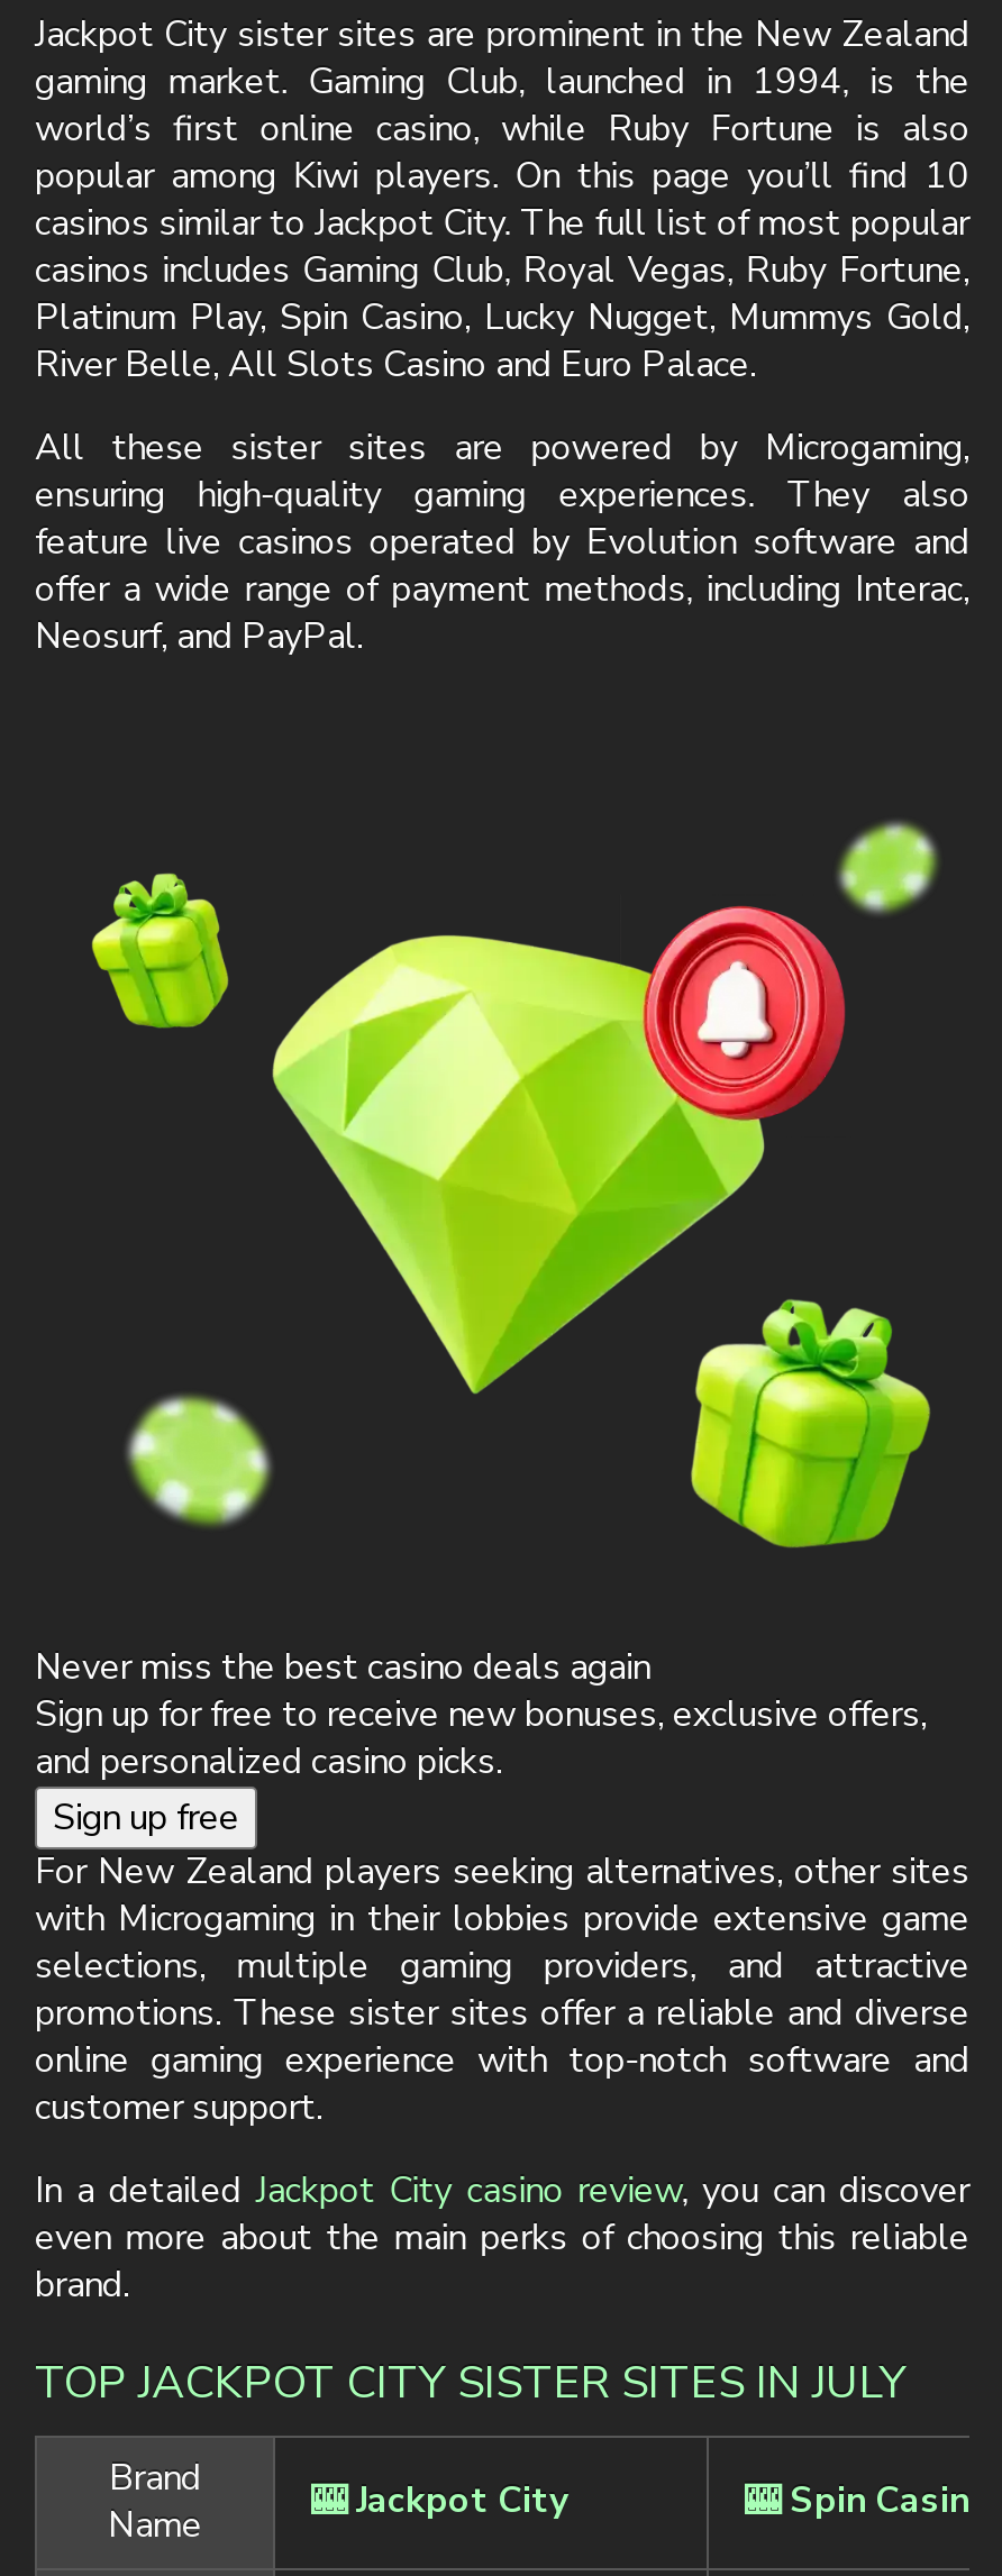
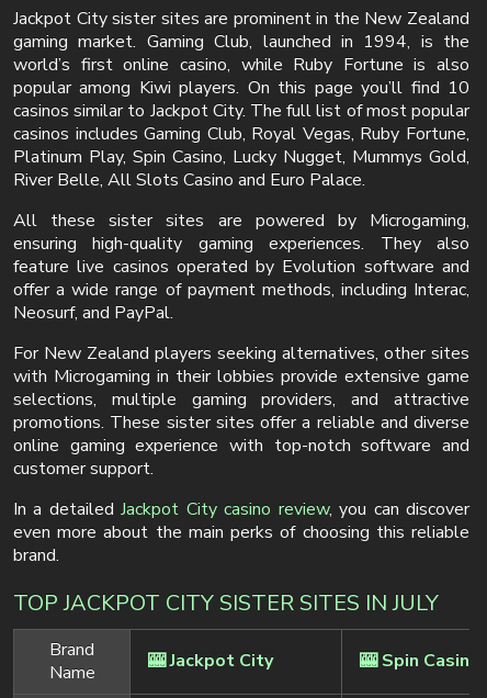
[89,821,938,1549] [image] -> none
[35,1643,927,1843] Never miss the best casino deals again | Sign up for free to receive new bonuses, exclusive offers, | and personalized casino picks. | Sign up free -> none

